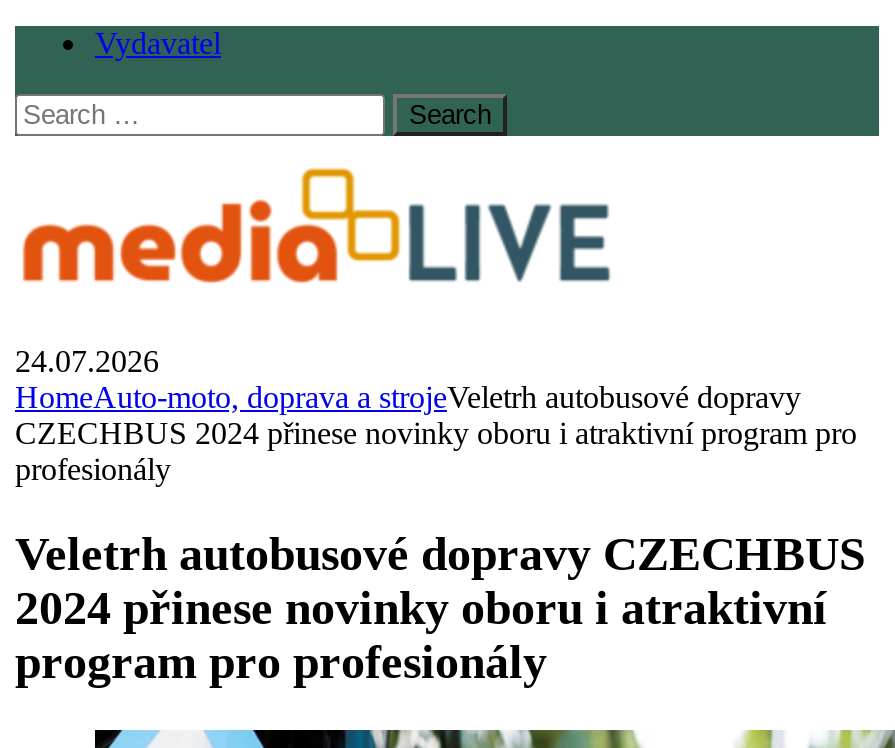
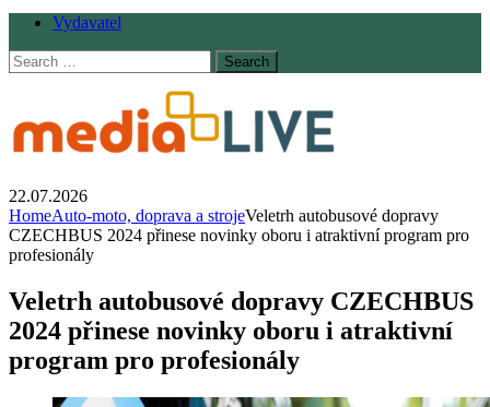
[15,344,159,378] 24.07.2026 -> [9,187,87,205] 22.07.2026

